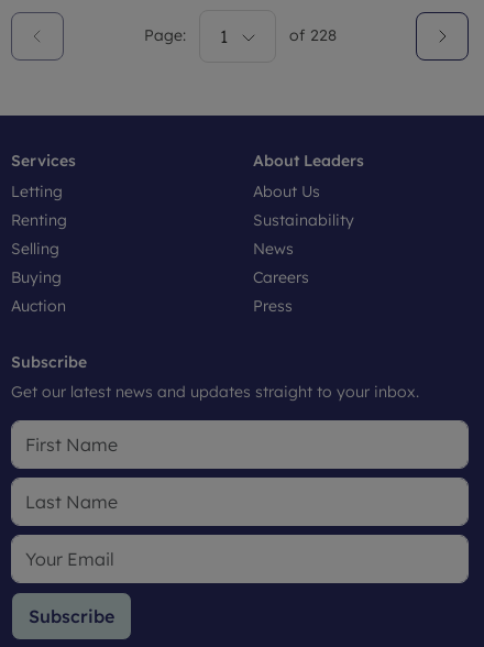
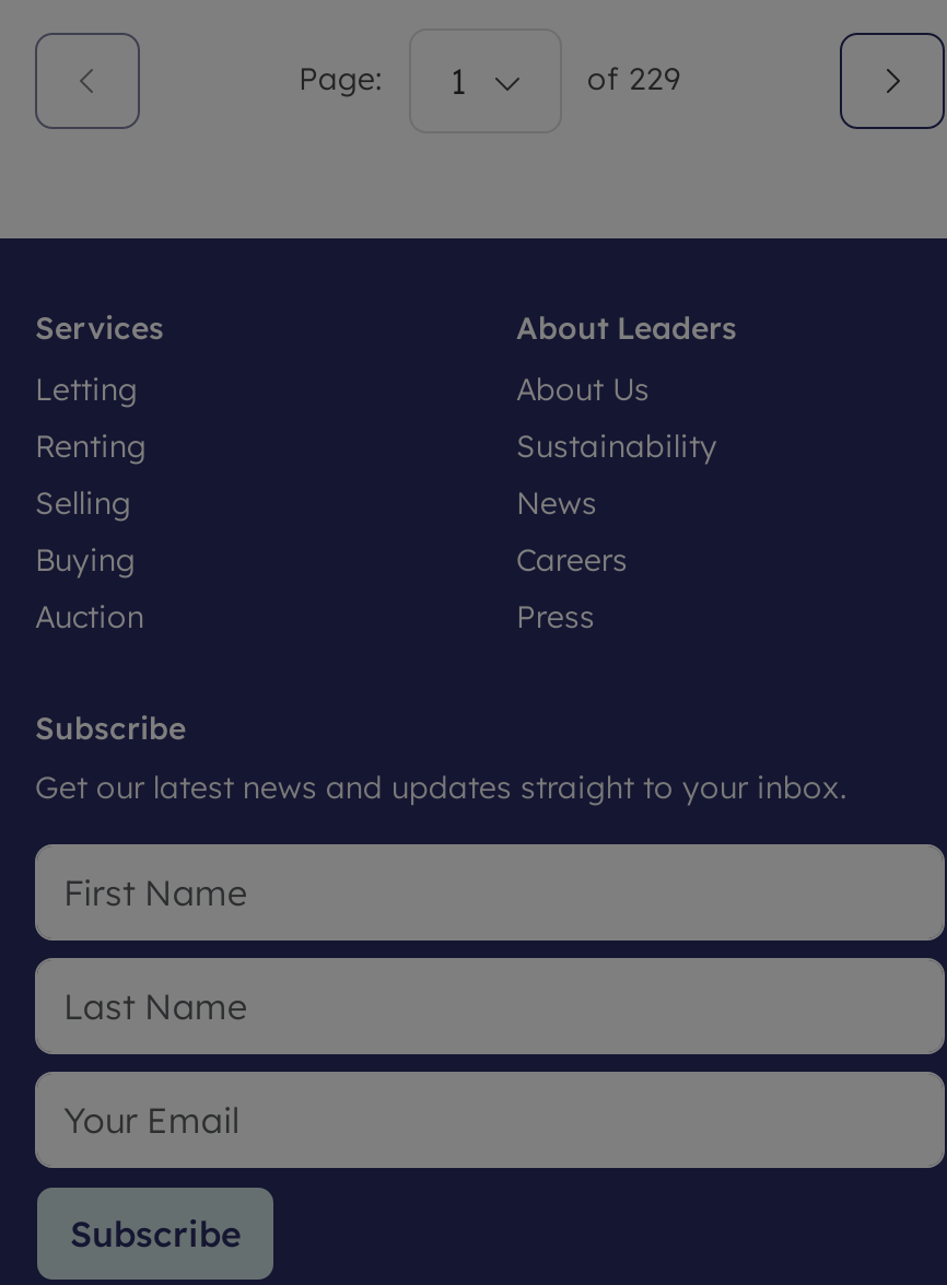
[289,26,336,45] of 228 -> [587,59,681,99] of 229

